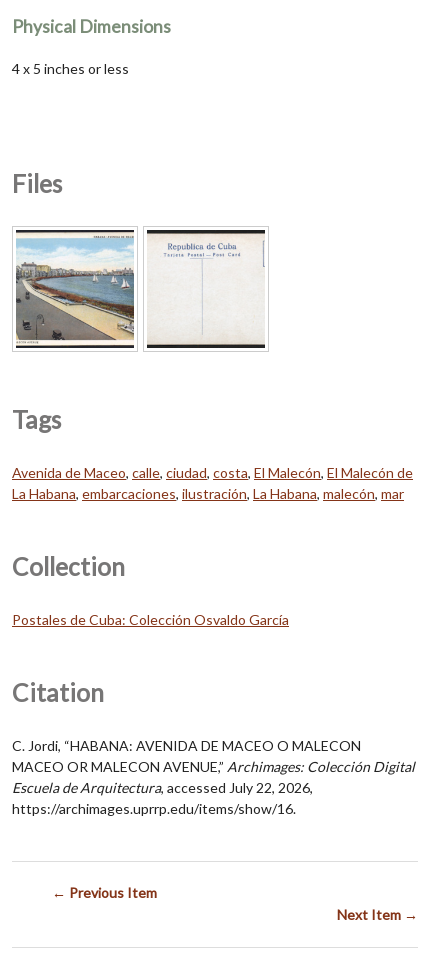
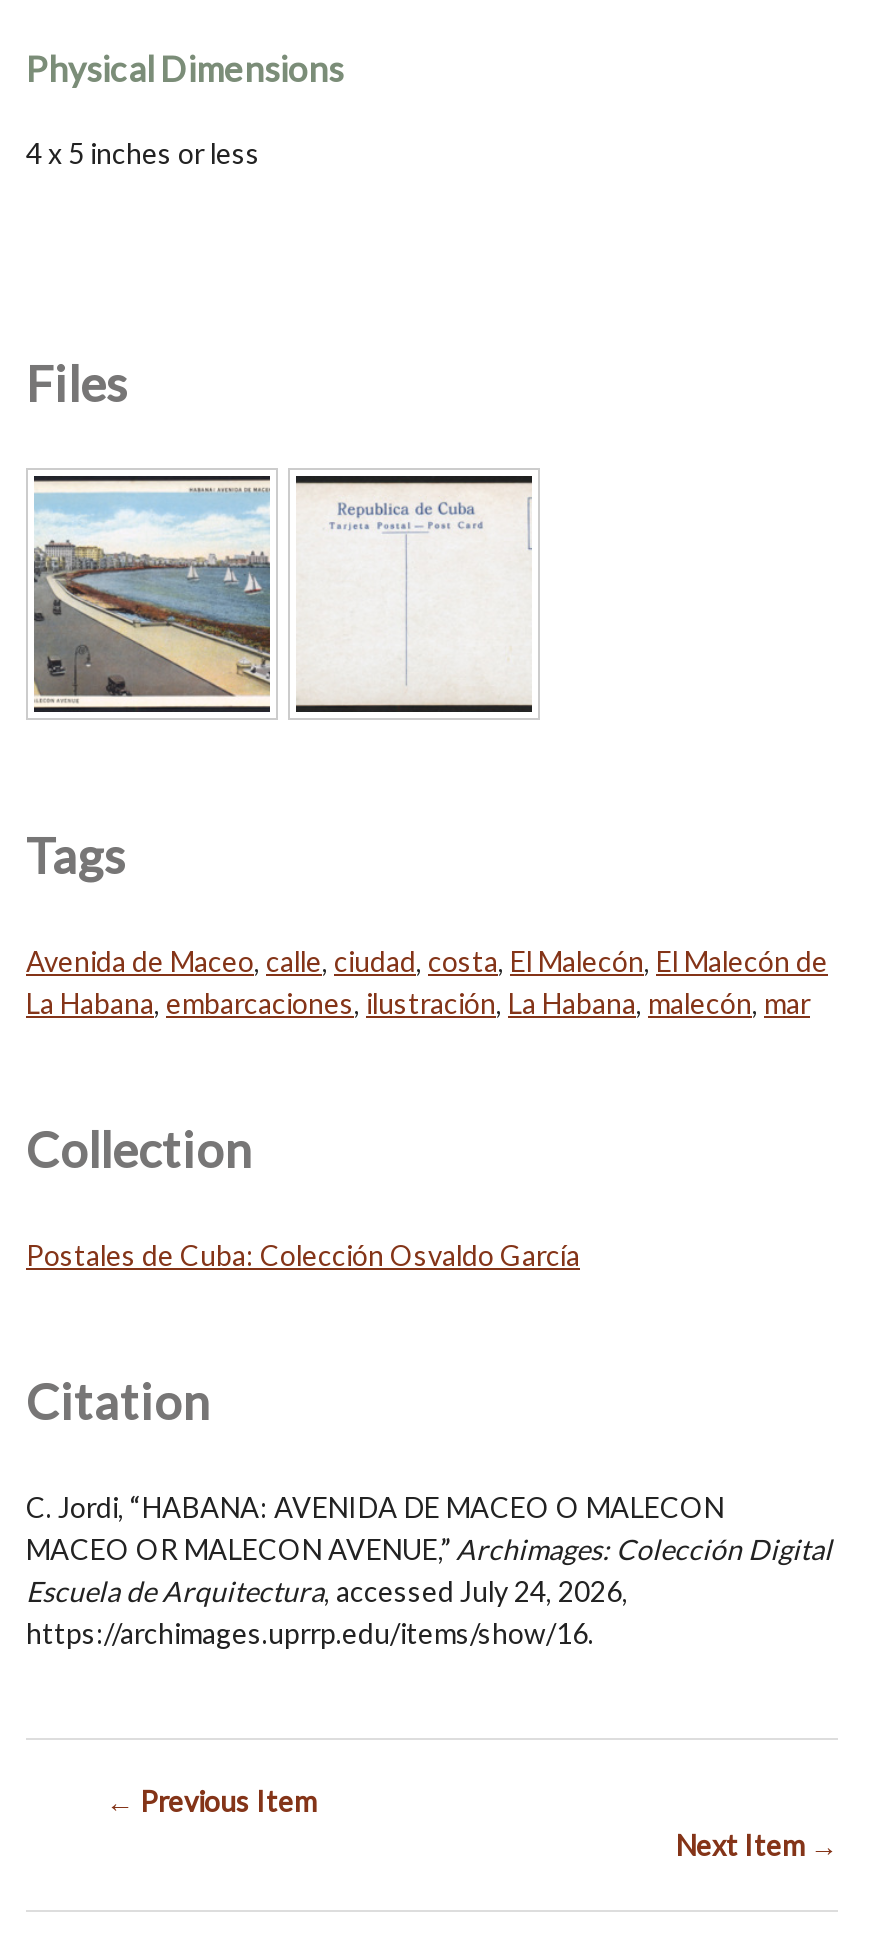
[12,779,313,796] Escuela de Arquitectura, accessed July 22, 2026, -> [26,1574,628,1608] Escuela de Arquitectura, accessed July 24, 2026,

